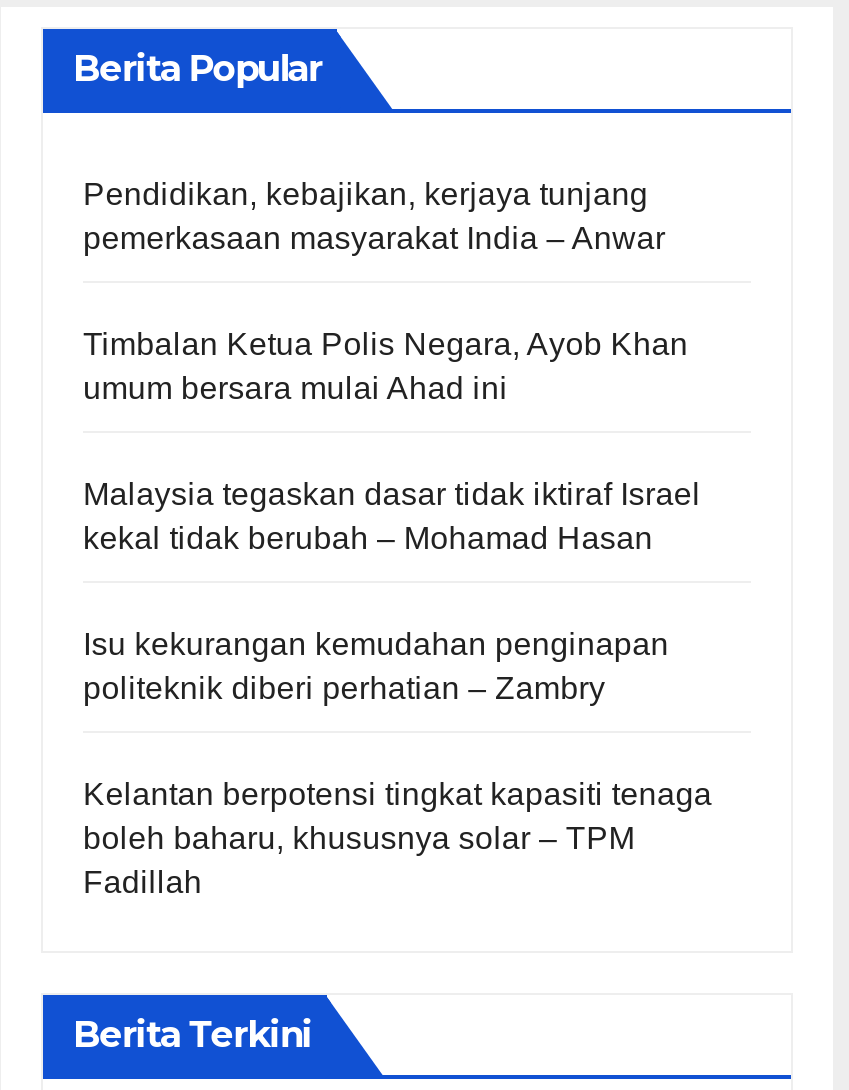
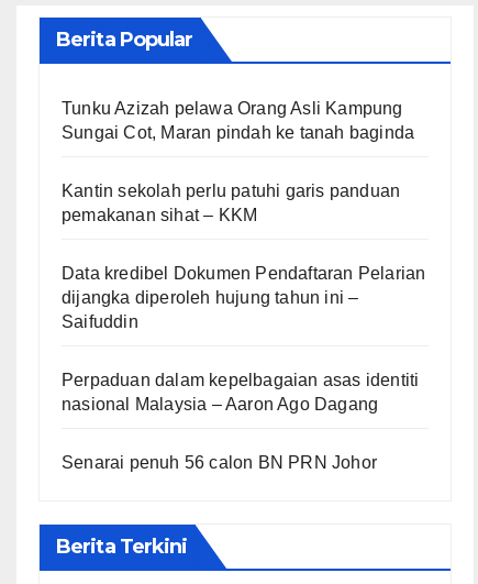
[83,178,665,256] Pendidikan, kebajikan, kerjaya tunjang | pemerkasaan masyarakat India – Anwar -> [62,99,414,142] Tunku Azizah pelawa Orang Asli Kampung | Sungai Cot, Maran pindah ke tanah baginda
[83,328,688,406] Timbalan Ketua Polis Negara, Ayob Khan | umum bersara mulai Ahad ini -> [62,181,400,224] Kantin sekolah perlu patuhi garis panduan | pemakanan sihat – KKM
[83,478,701,556] Malaysia tegaskan dasar tidak iktiraf Israel | kekal tidak berubah – Mohamad Hasan -> [62,264,426,331] Data kredibel Dokumen Pendaftaran Pelarian | dijangka diperoleh hujung tahun ini – | Saifuddin
[83,628,669,706] Isu kekurangan kemudahan penginapan | politeknik diberi perhatian – Zambry -> [62,371,419,414] Perpaduan dalam kepelbagaian asas identiti | nasional Malaysia – Aaron Ago Dagang
[83,778,712,900] Kelantan berpotensi tingkat kapasiti tenaga | boleh baharu, khususnya solar – TPM | Fadillah -> [62,453,377,472] Senarai penuh 56 calon BN PRN Johor

